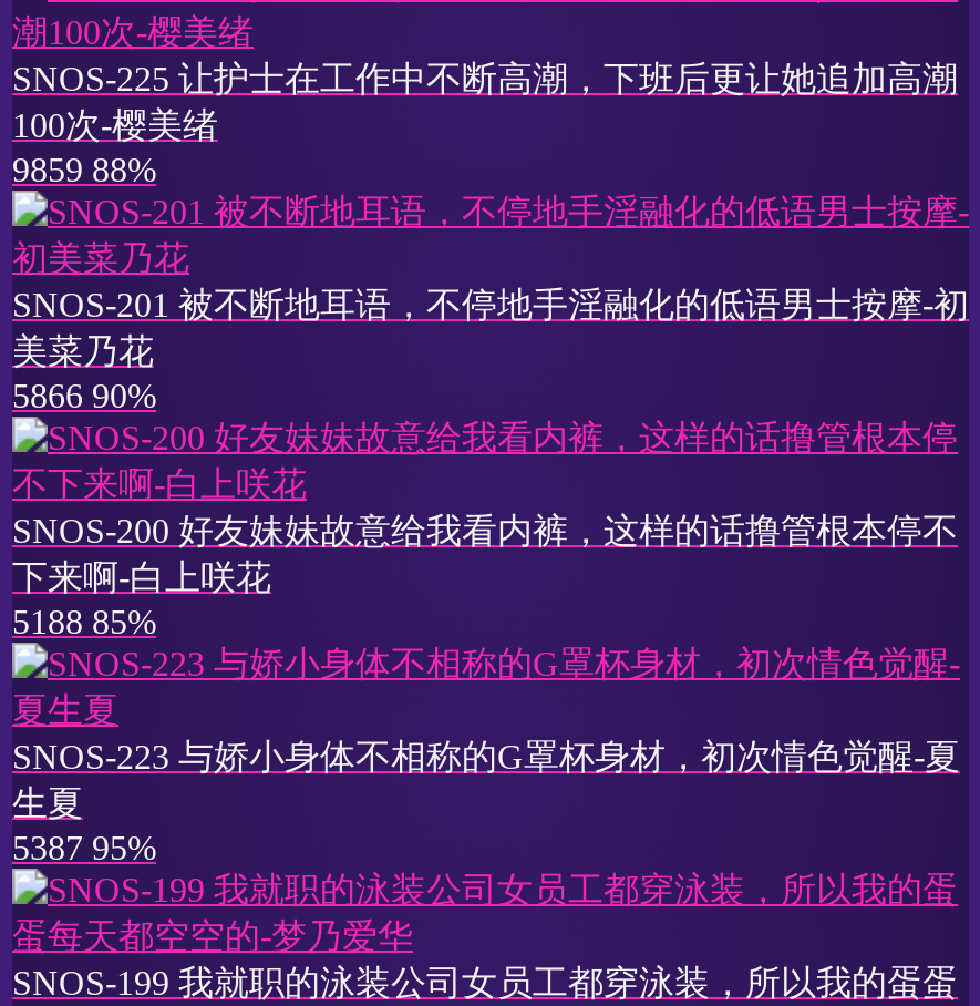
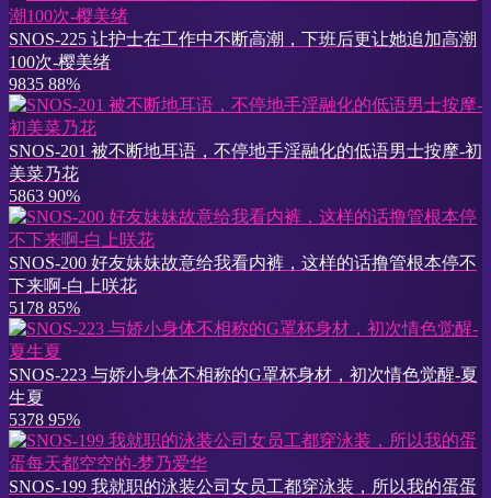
[12,150,156,188] 9859 88% -> [9,74,80,93] 9835 88%
[12,376,156,414] 5866 90% -> [9,186,80,205] 5863 90%
[12,602,156,640] 5188 85% -> [9,298,80,317] 5178 85%
[12,828,156,866] 5387 95% -> [9,410,80,429] 5378 95%

